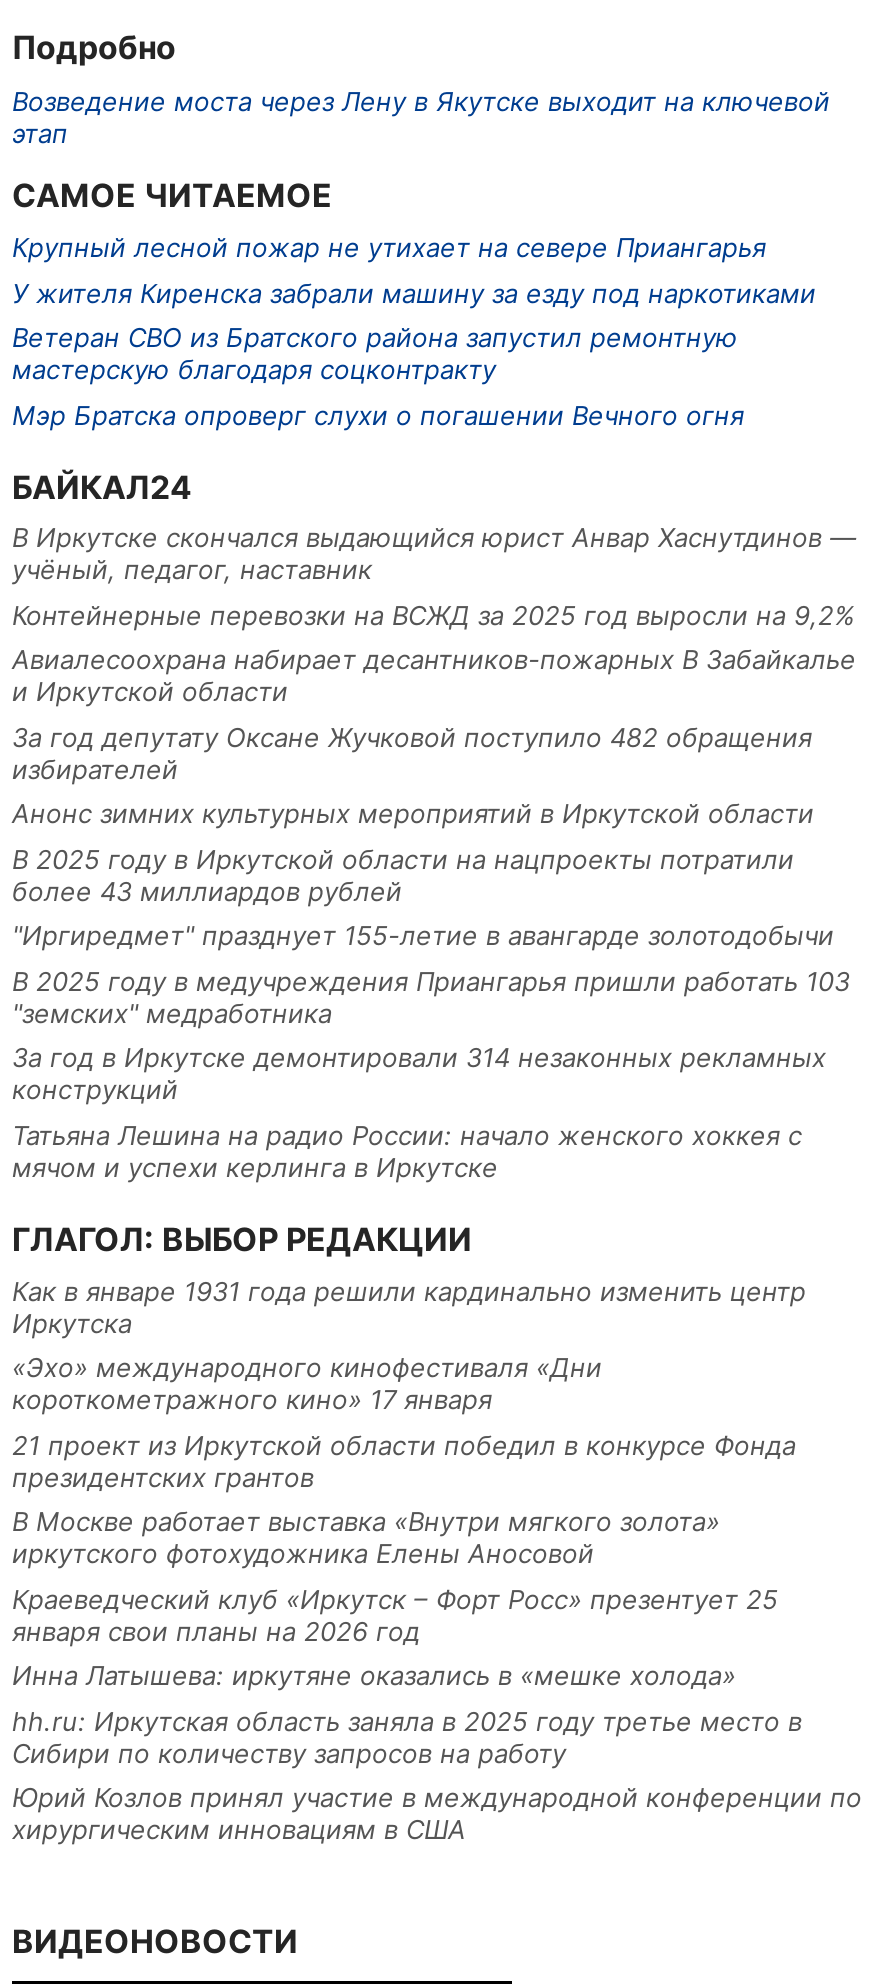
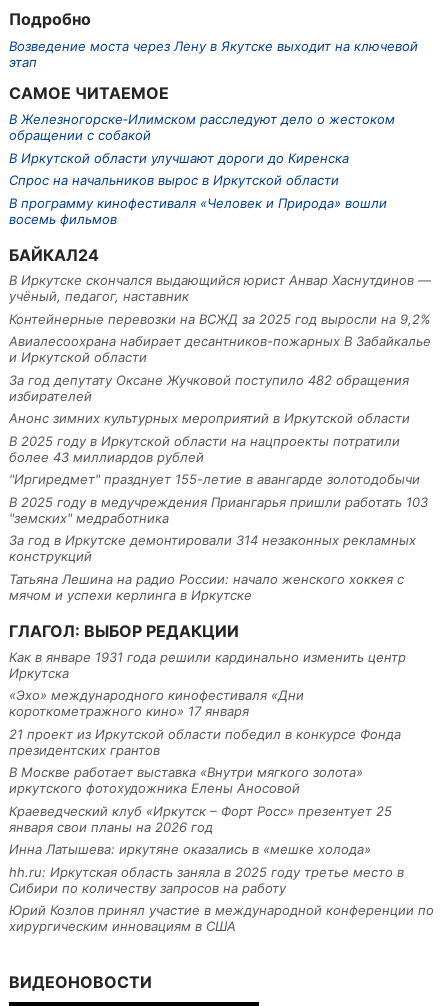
[12,231,816,430] Крупный лесной пожар не утихает на севере Приангарья | У жителя Киренска забрали машину за езду под наркотиками | Ветеран СВО из Братского района запустил ремонтную | мастерскую благодаря соцконтракту | Мэр Братска опроверг слухи о погашении Вечного огня -> [9,111,395,226] В Железногорске‑Илимском расследуют дело о жестоком | обращении с собакой | В Иркутской области улучшают дороги до Киренска | Спрос на начальников вырос в Иркутской области | В программу кинофестиваля «Человек и Природа» вошли | восемь фильмов

